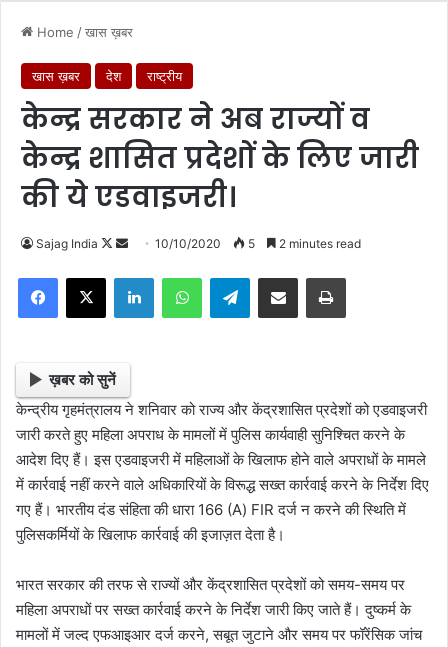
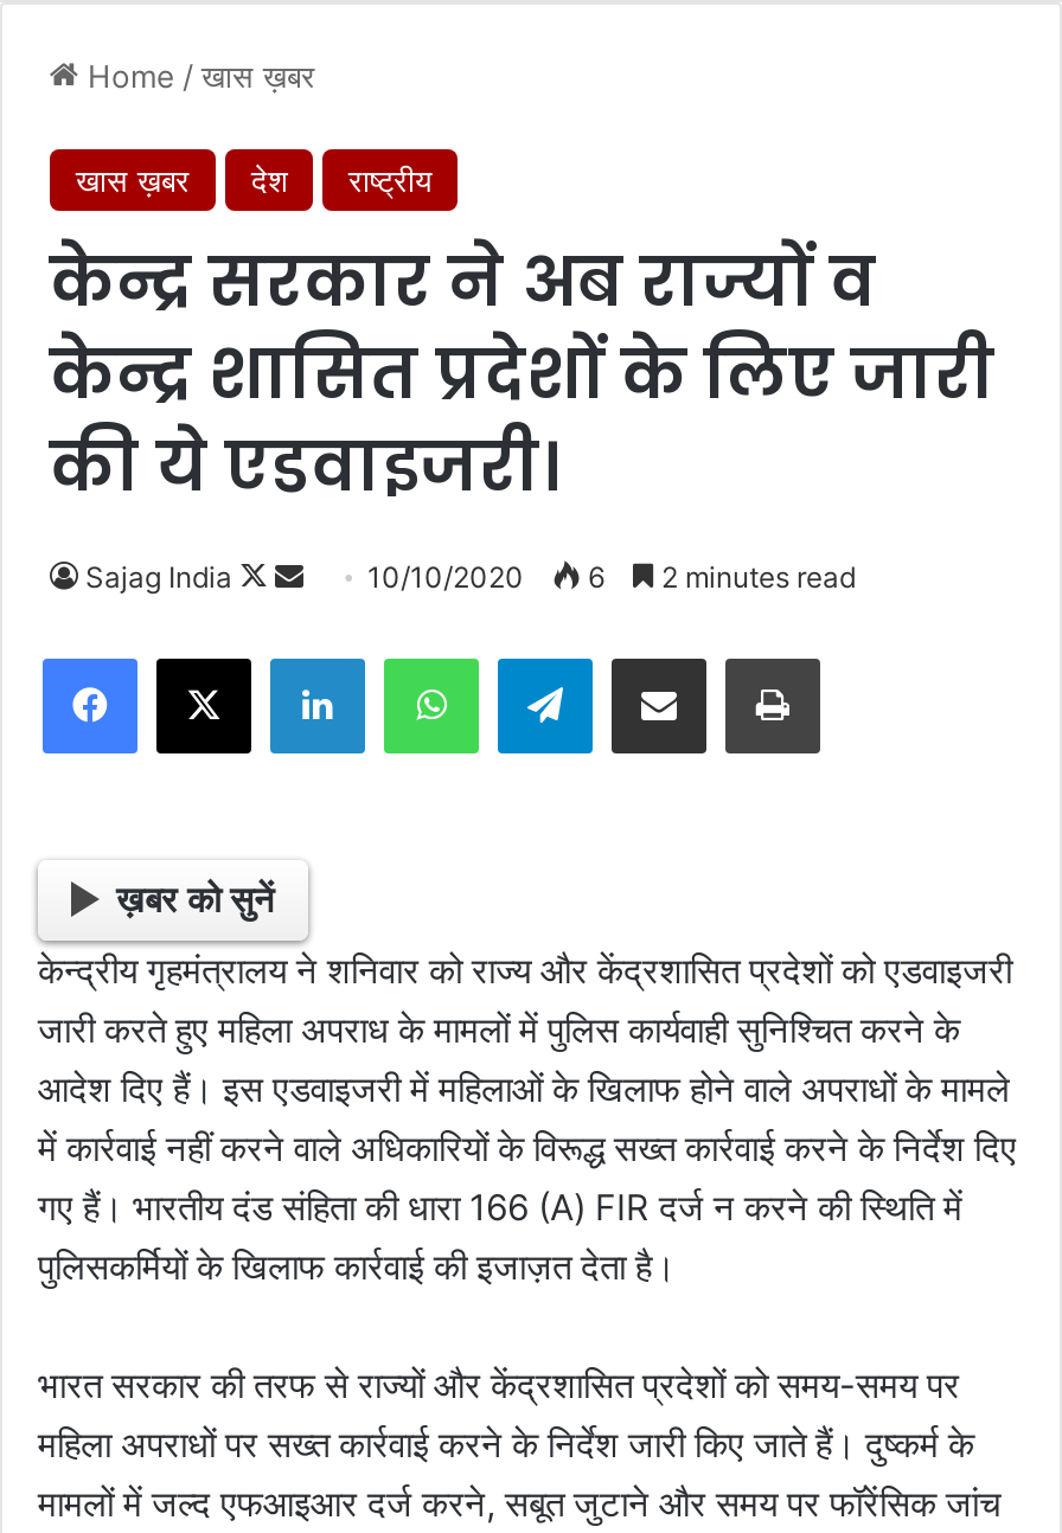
[245,235,255,250] 5 -> [581,558,604,594] 6

